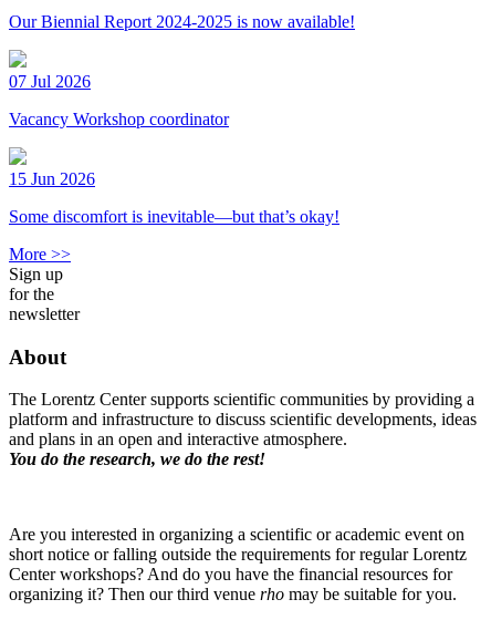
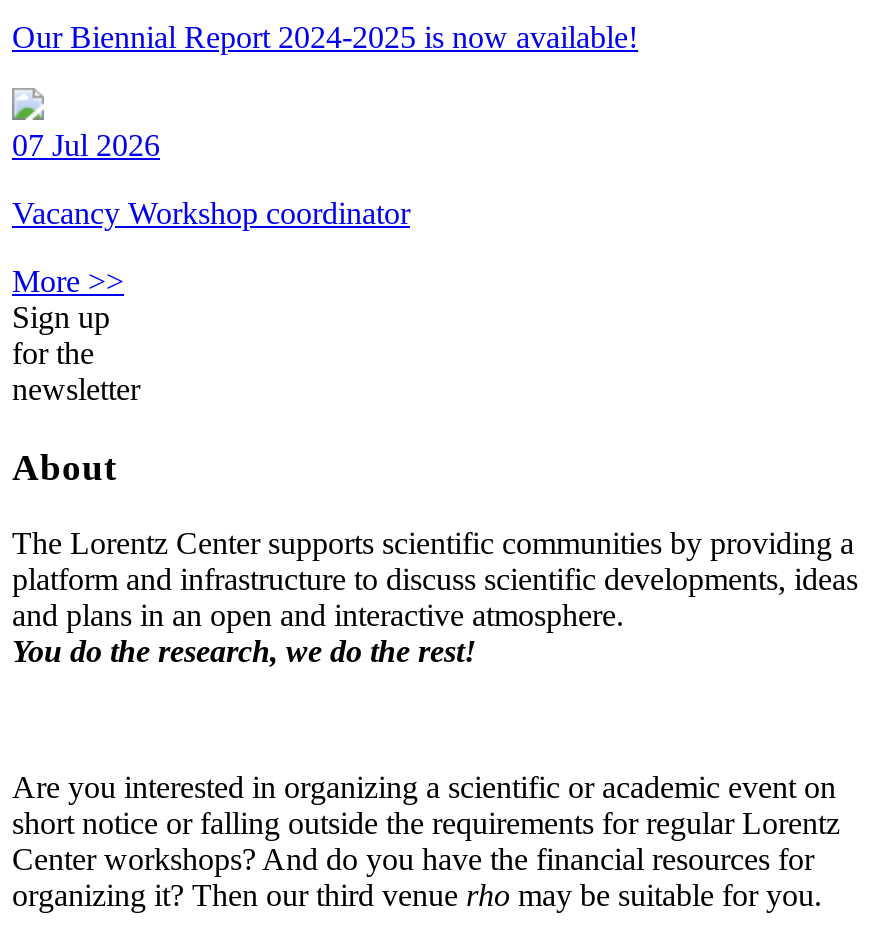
[9,169,339,226] 15 Jun 2026 | Some discomfort is inevitable—but that’s okay! -> none

